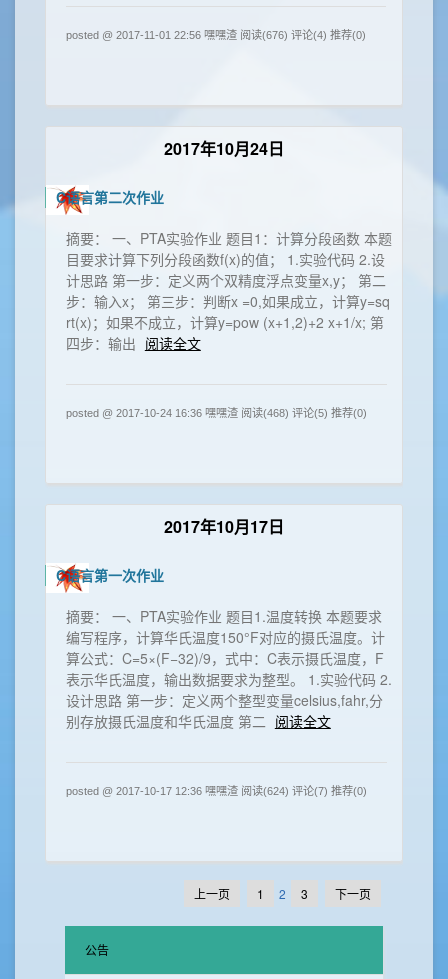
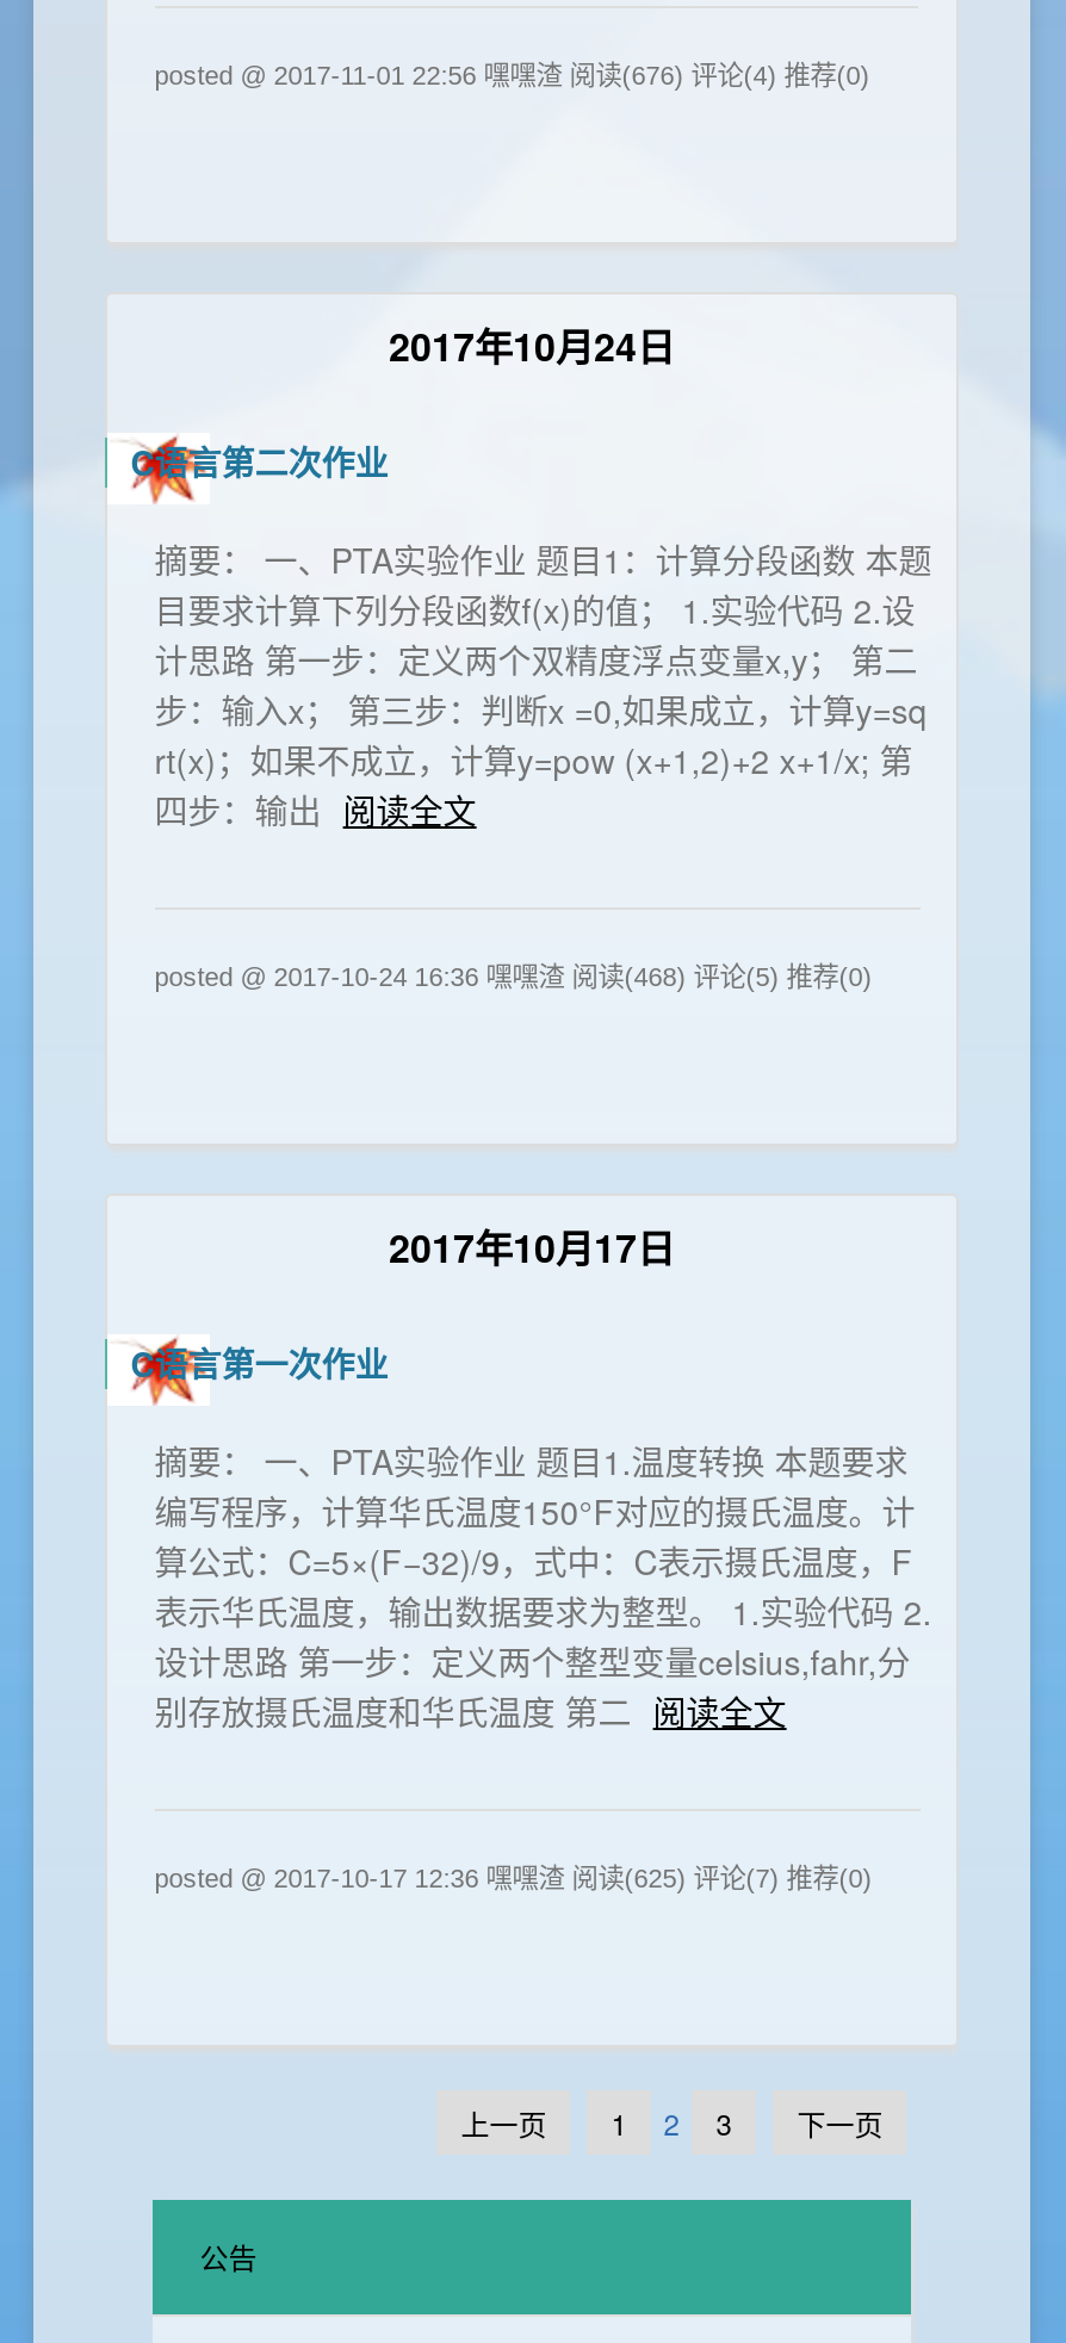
[66,785,367,797] posted @ 2017-10-17 12:36 嘿嘿渣阅读(624) 评论(7) 推荐(0) -> [155,1864,872,1893] posted @ 2017-10-17 12:36 嘿嘿渣阅读(625) 评论(7) 推荐(0)

